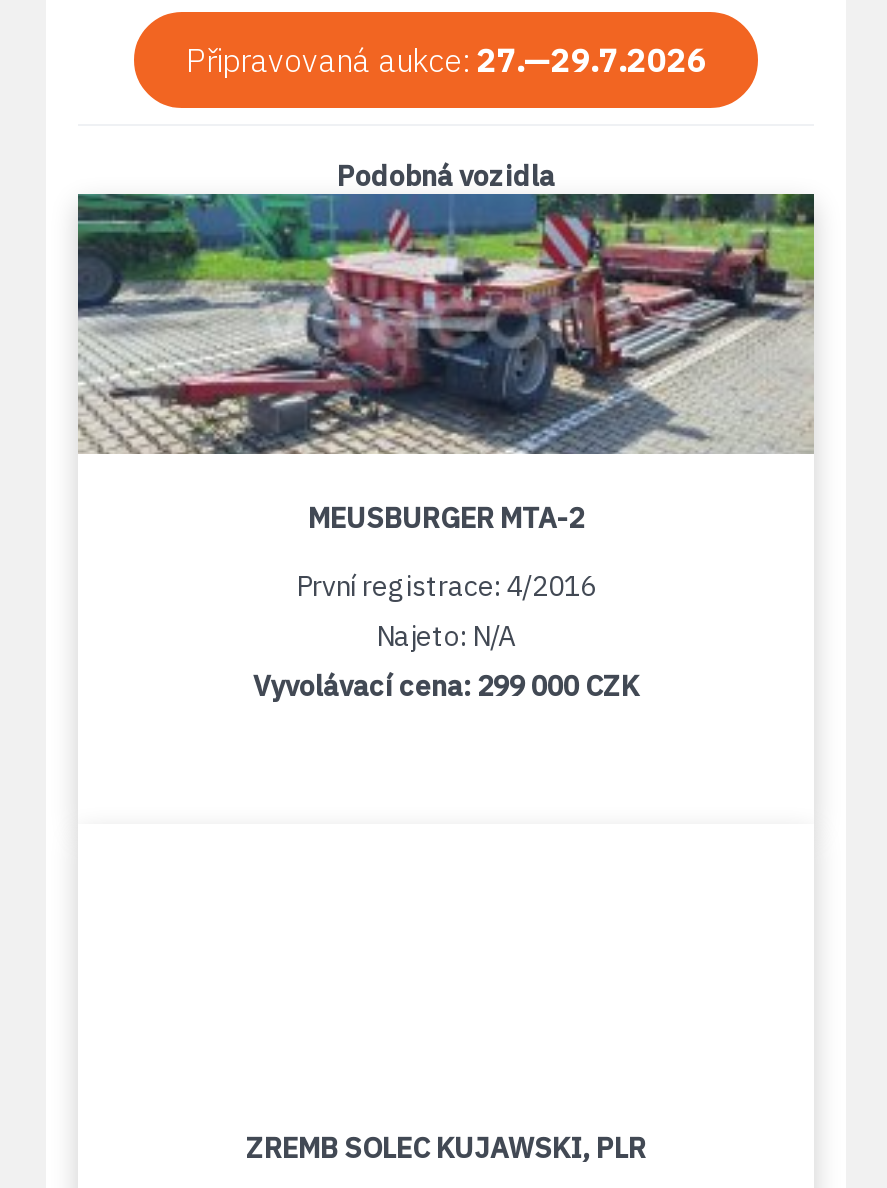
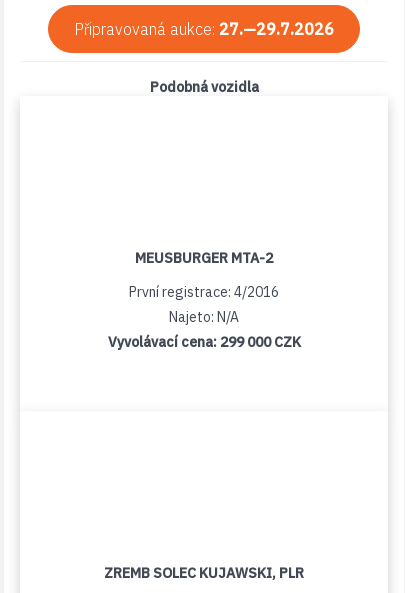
[76,192,816,456] [image] -> none

